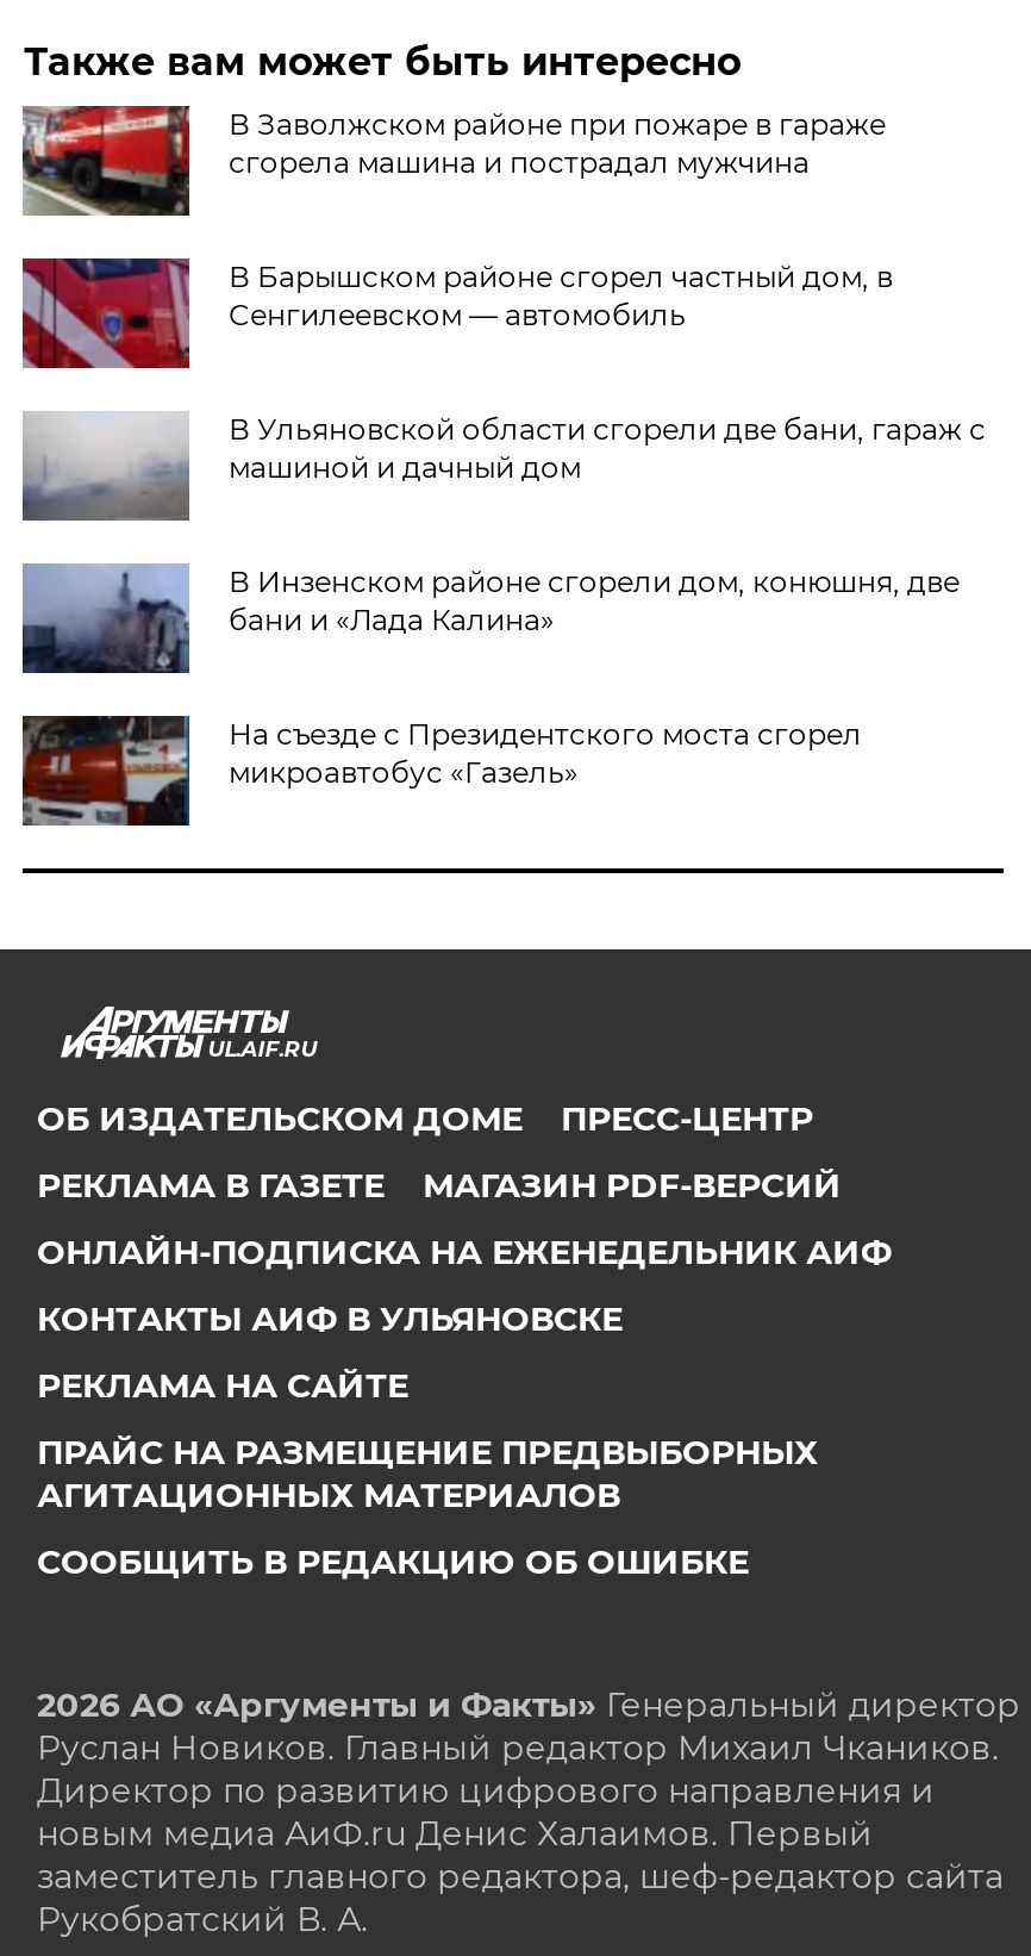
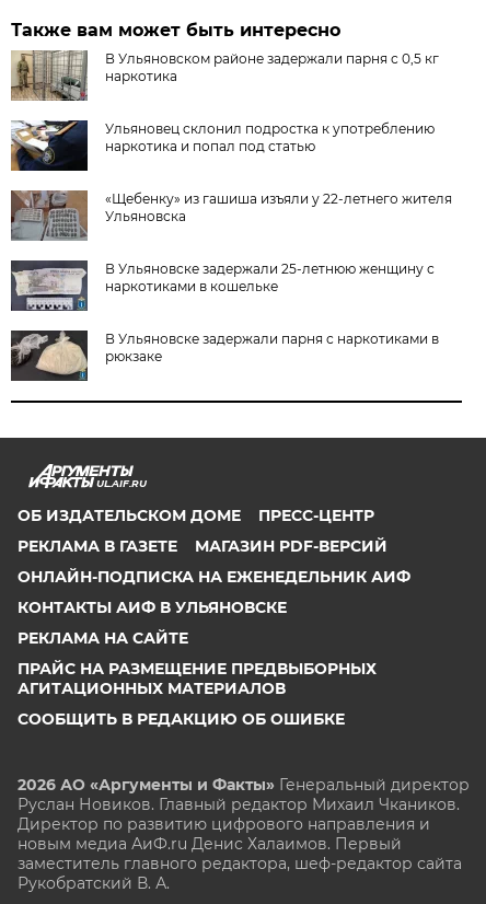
[23,104,886,216] [image] | В Заволжском районе при пожаре в гараже | сгорела машина и пострадал мужчина -> [11,49,439,102] [image] | В Ульяновском районе задержали парня с 0,5 кг | наркотика
[20,256,893,370] [image] | В Барышском районе сгорел частный дом, в | Сенгилеевском — автомобиль -> [10,119,435,172] [image] | Ульяновец склонил подростка к употреблению | наркотика и попал под статью
[25,411,986,518] [image] | В Ульяновской области сгорели две бани, гараж с | машиной и дачный дом -> [11,189,453,241] [image] | «Щебенку» из гашиша изъяли у 22-летнего жителя | Ульяновска
[23,563,959,673] [image] | В Инзенском районе сгорели дом, конюшня, две | бани и «Лада Калина» -> [10,259,435,311] [image] | В Ульяновске задержали 25-летнюю женщину с | наркотиками в кошельке
[23,716,862,826] [image] | На съезде с Президентского моста сгорел | микроавтобус «Газель» -> [11,331,439,382] [image] | В Ульяновске задержали парня с наркотиками в | рюкзаке

